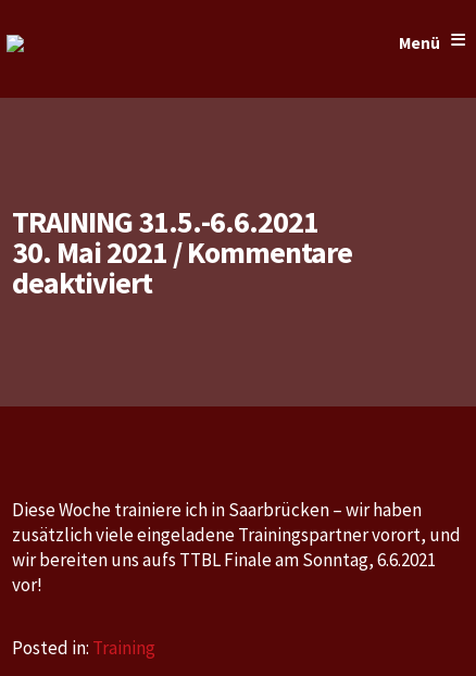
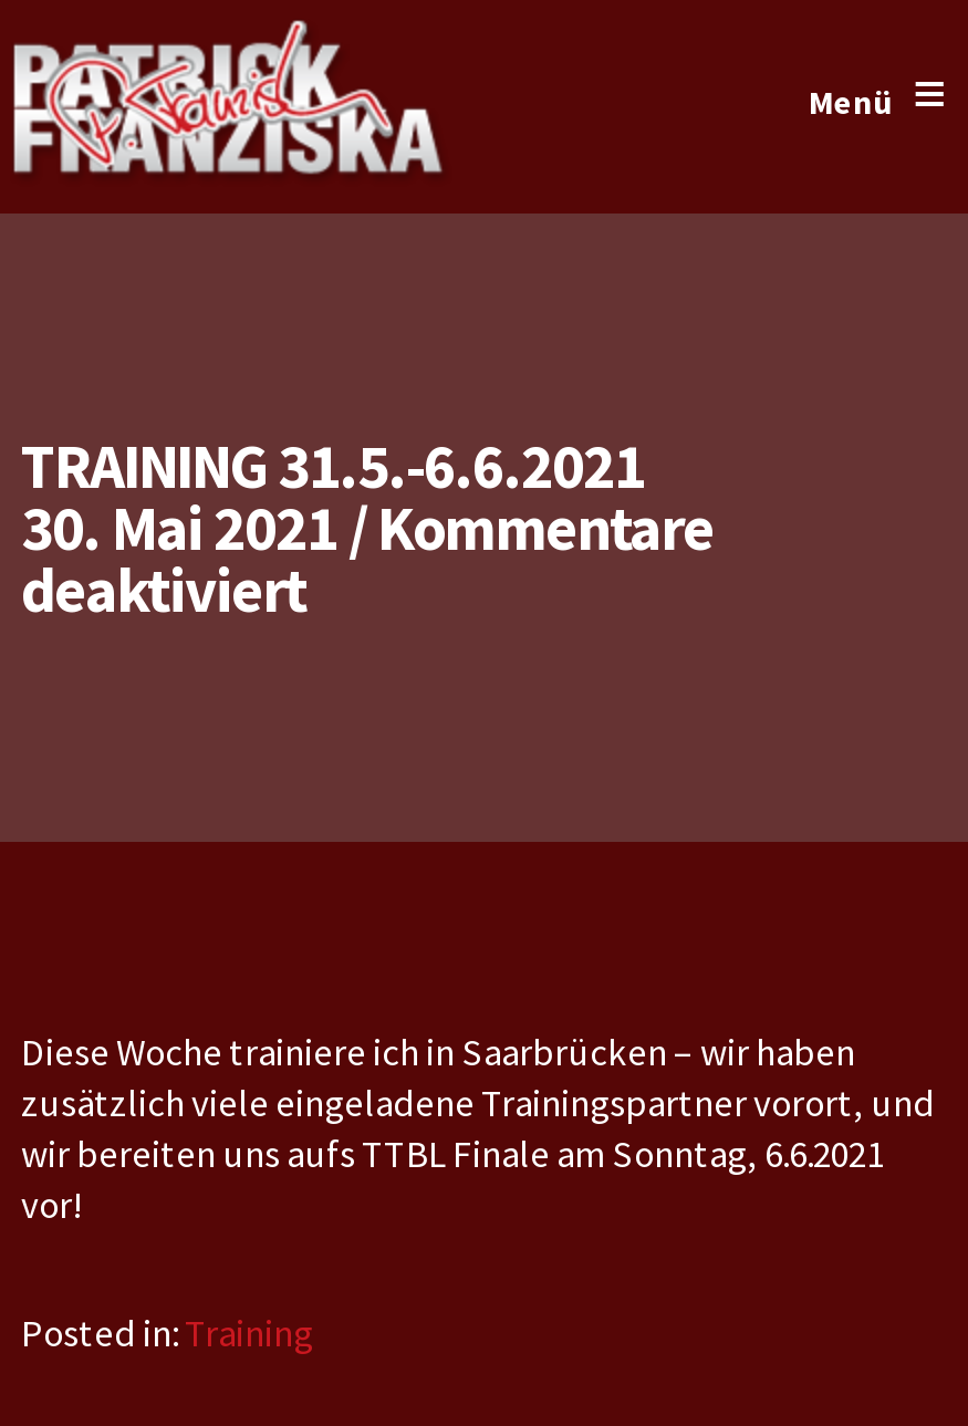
none -> [10,19,444,176] [image]

